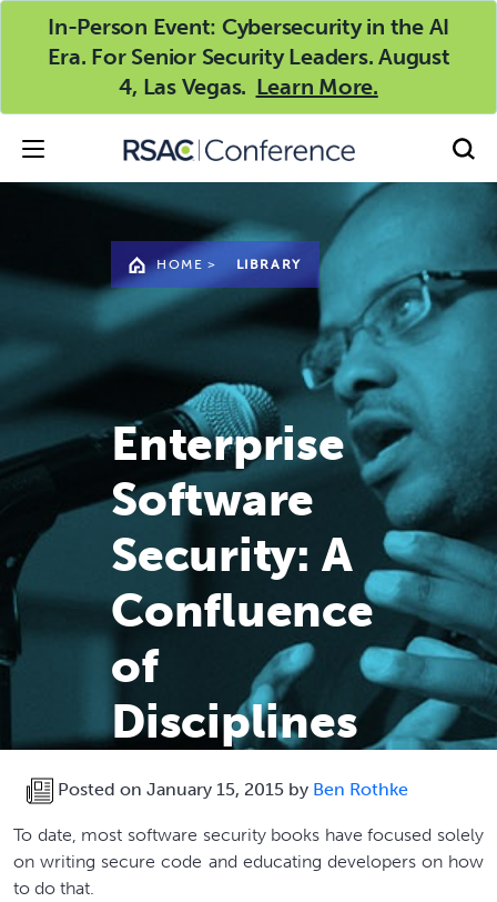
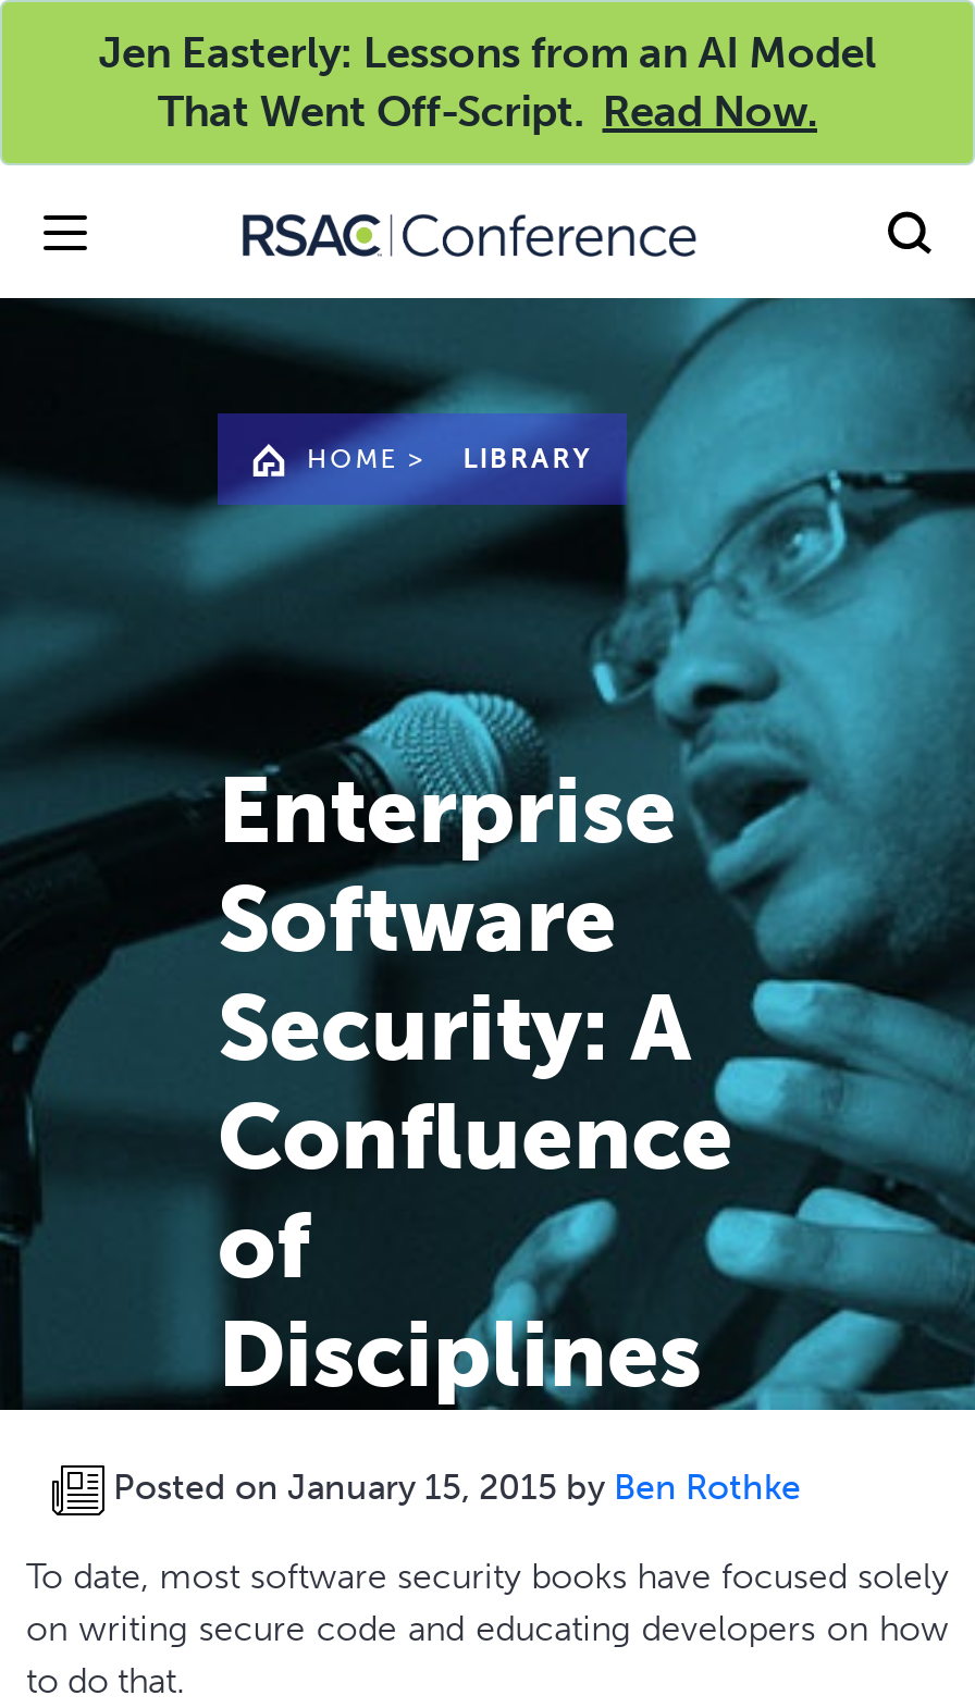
[47,13,450,100] In-Person Event: Cybersecurity in the AI | Era. For Senior Security Leaders. August | 4, Las Vegas. Learn More. -> [98,26,877,137] Jen Easterly: Lessons from an AI Model | That Went Off-Script. Read Now.

